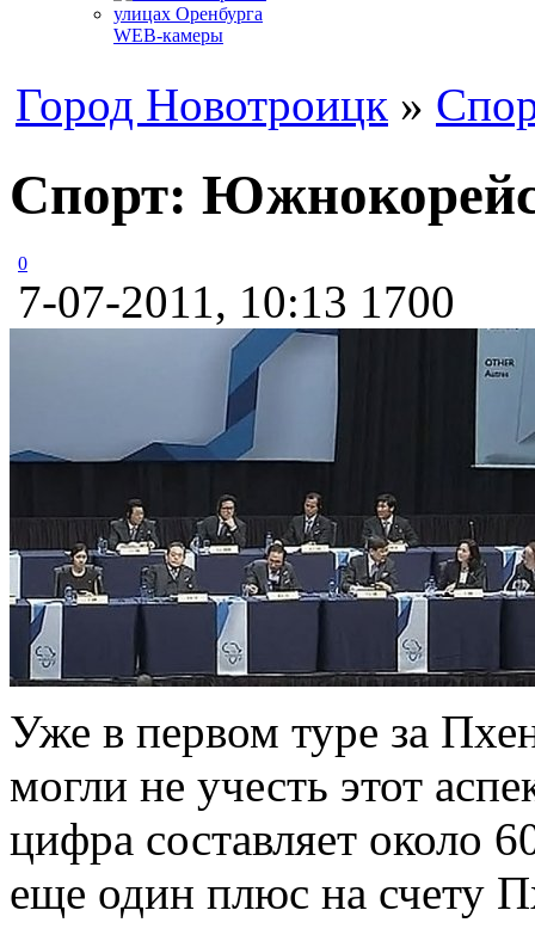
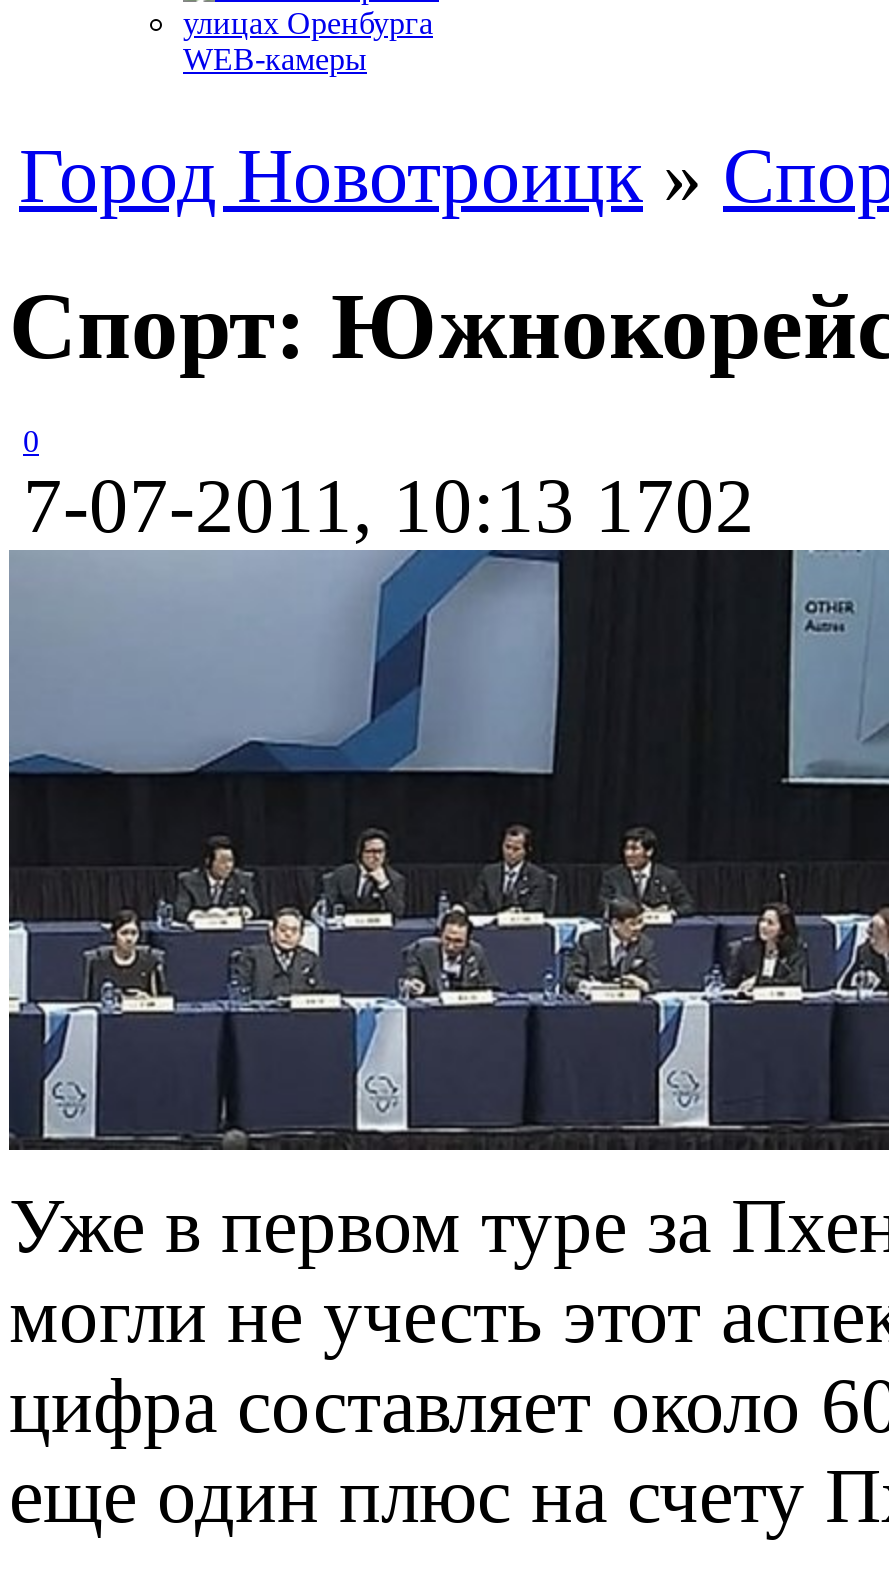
[18,276,455,327] 7-07-2011, 10:13 1700 -> [23,462,755,548] 7-07-2011, 10:13 1702

